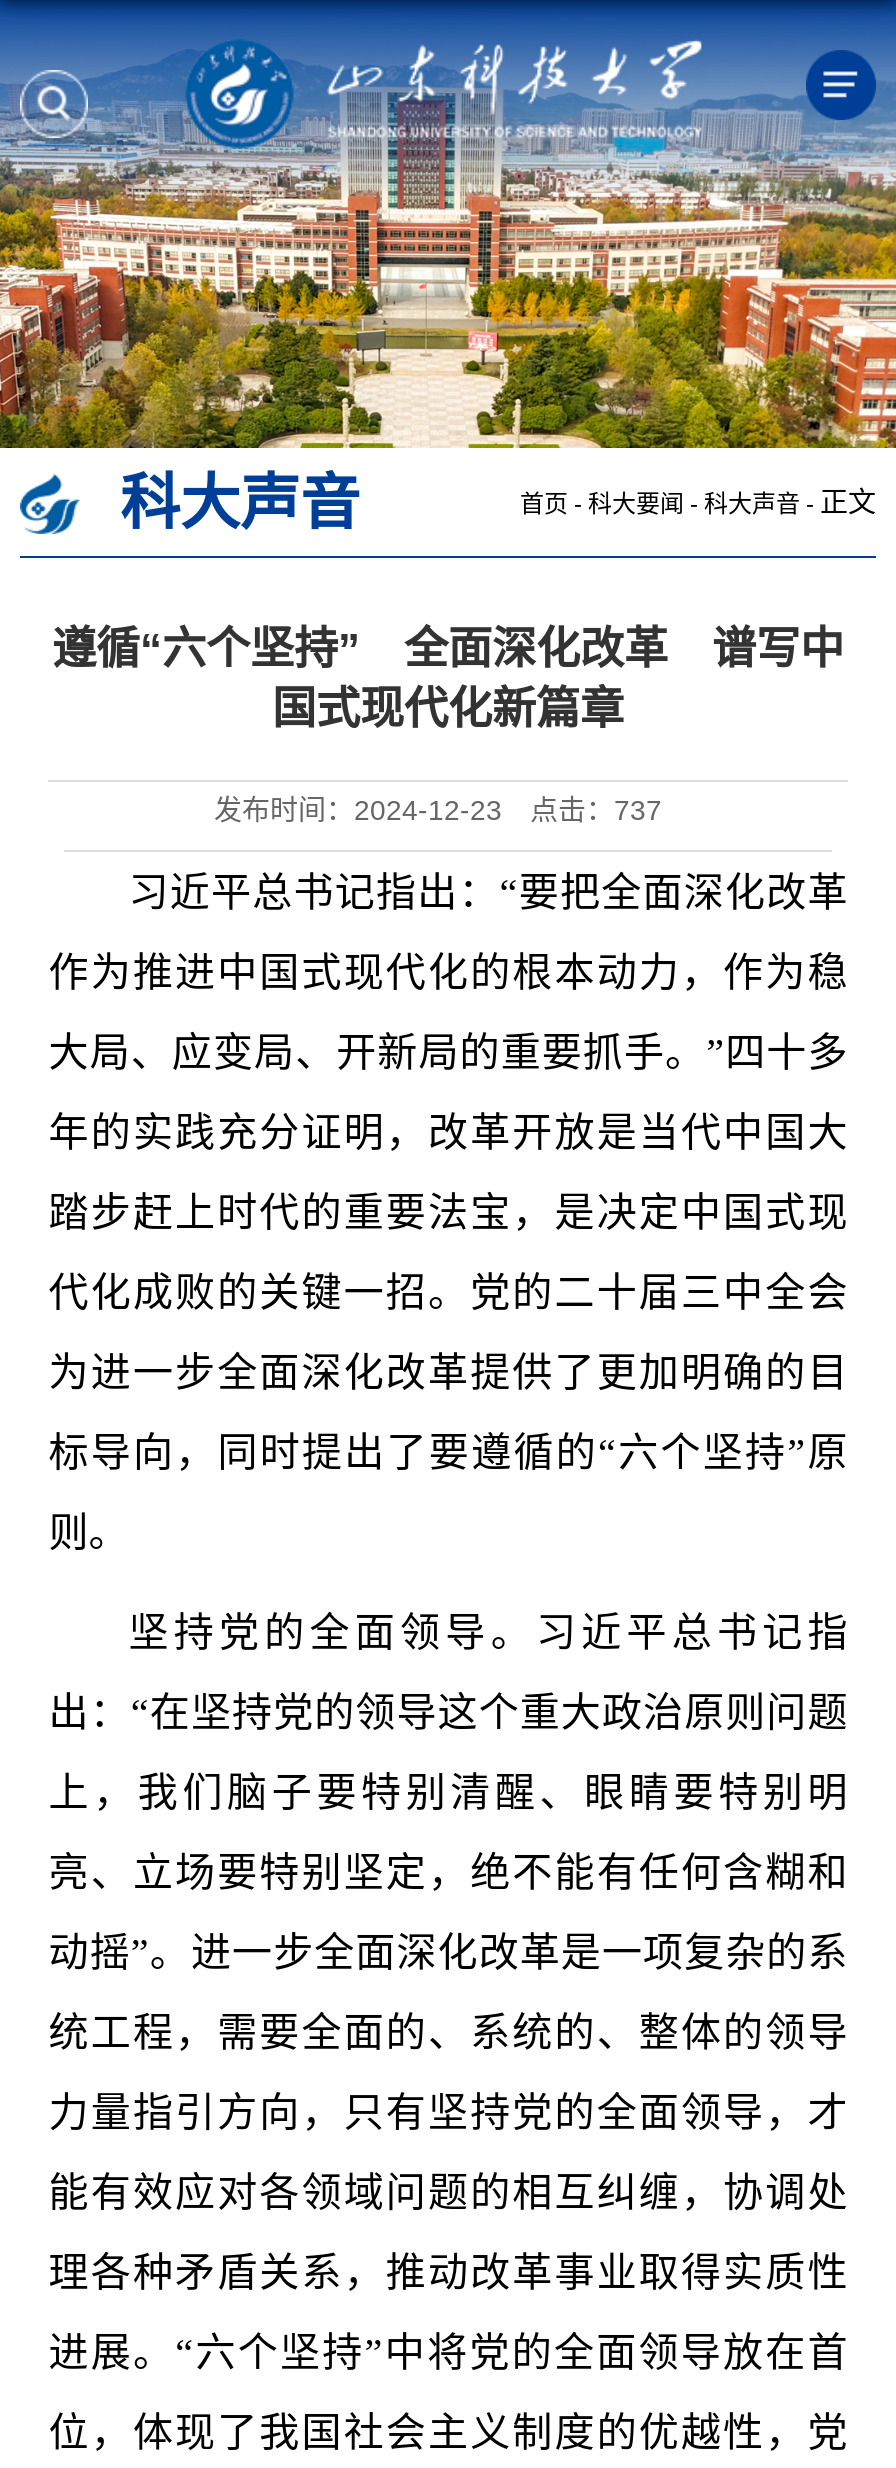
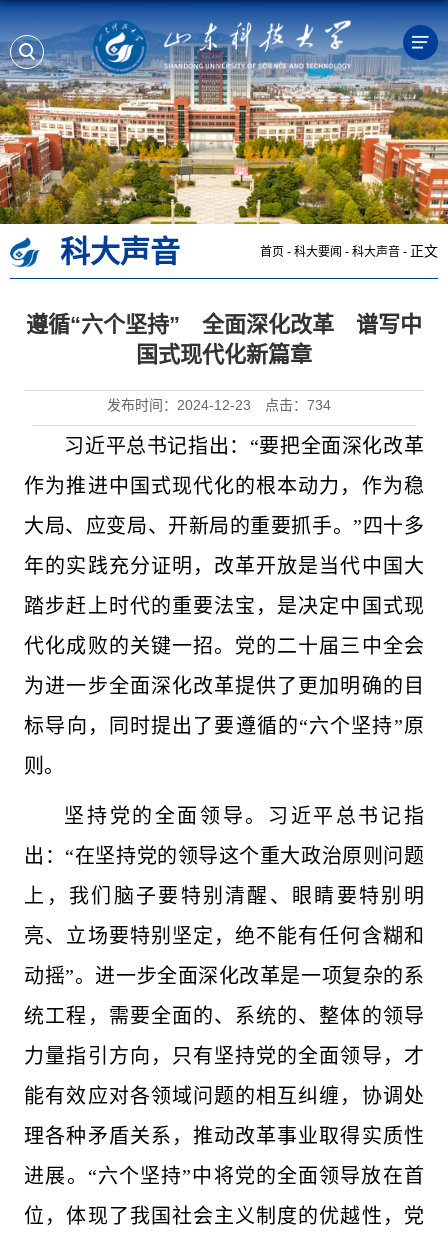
[214,794,662,826] 发布时间：2024-12-23 点击：737 -> [107,397,331,413] 发布时间：2024-12-23 点击：734

